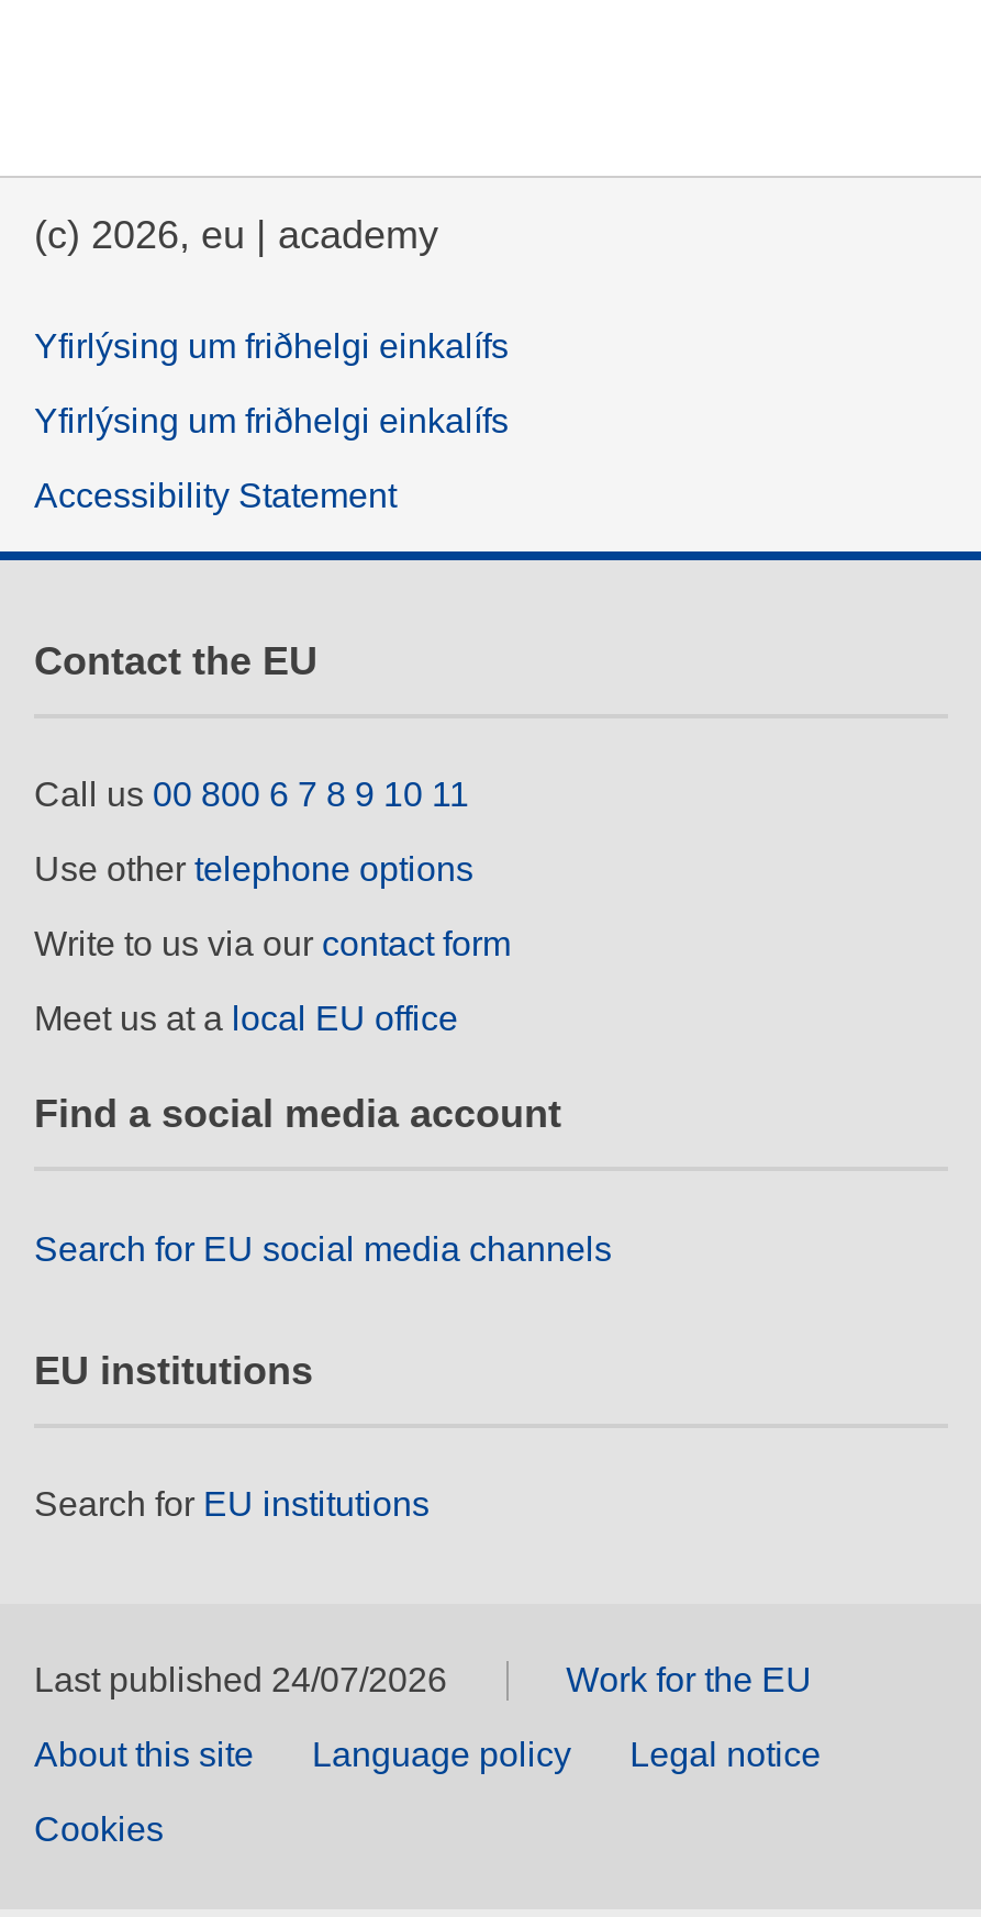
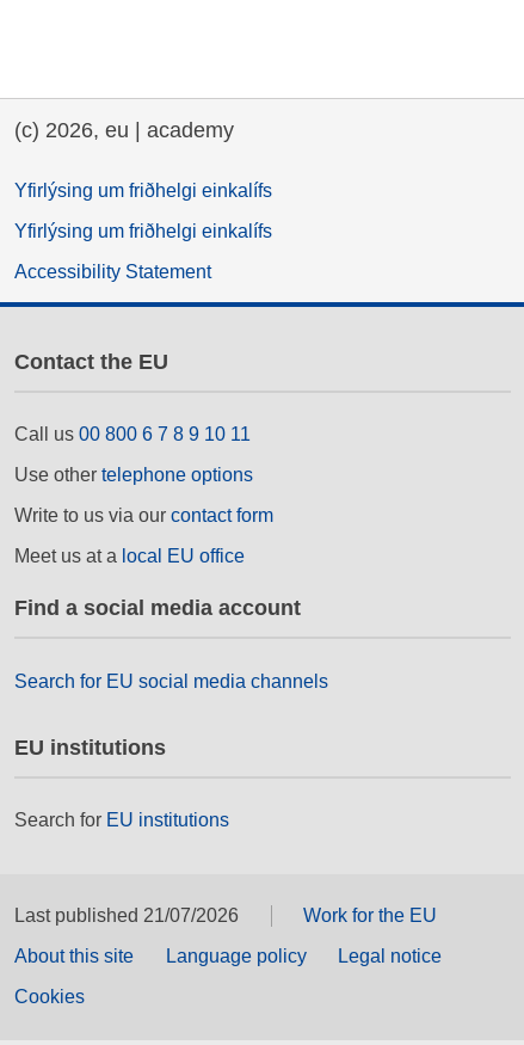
[34,1662,447,1699] Last published 24/07/2026 -> [14,906,239,926] Last published 21/07/2026

